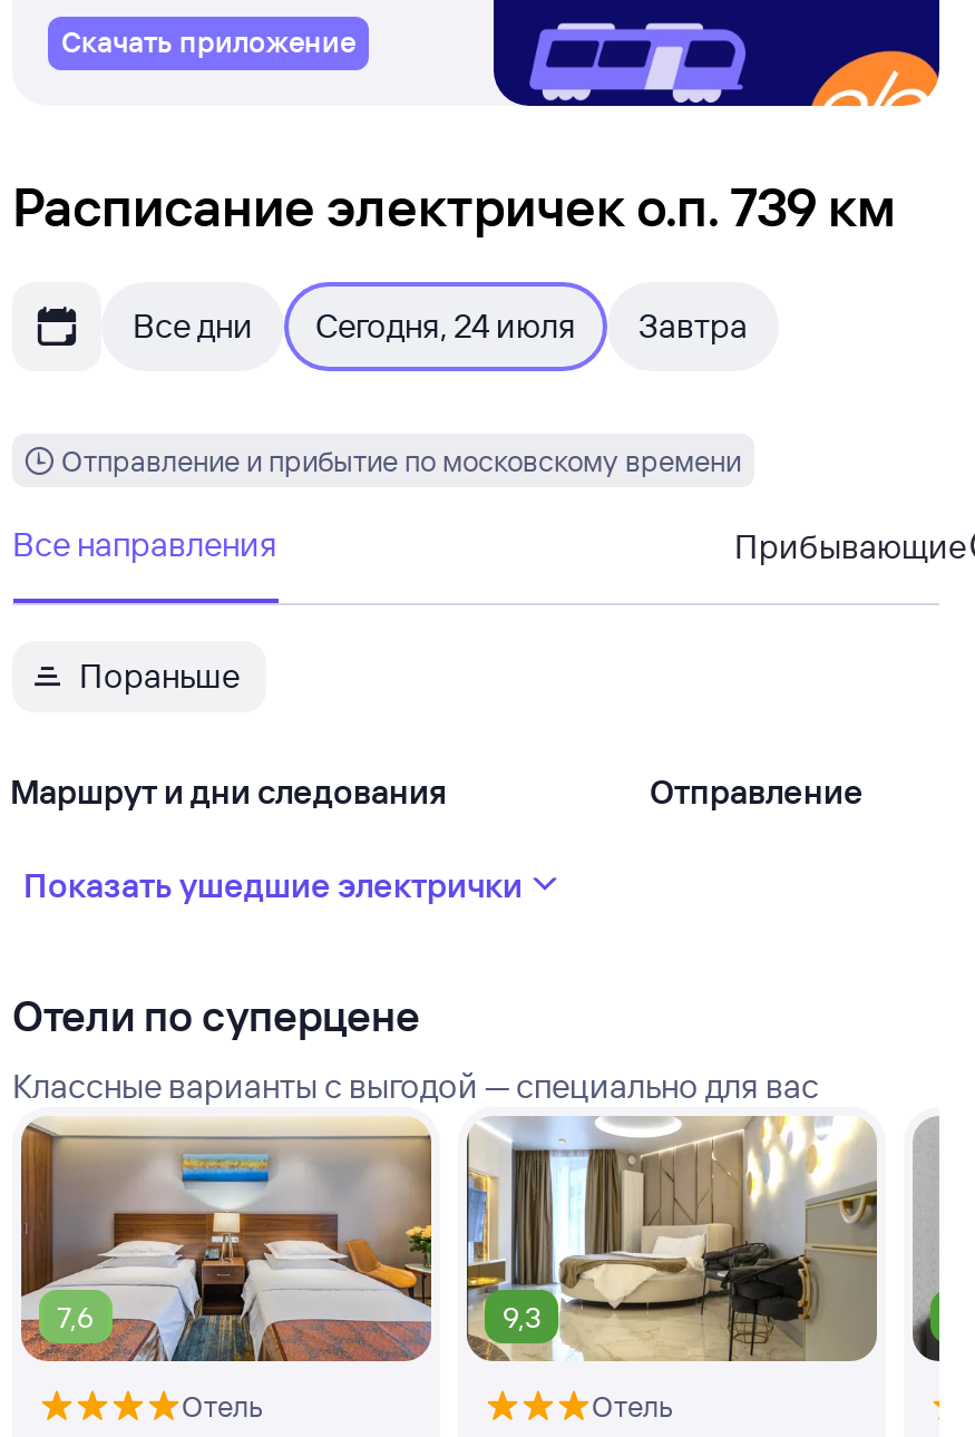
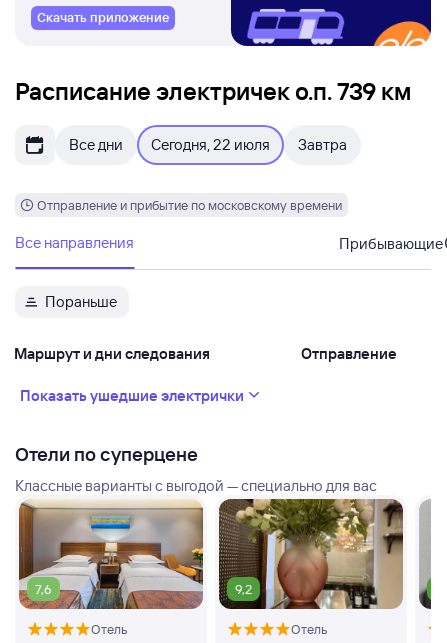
[133,304,748,347] Все дни Сегодня, 24 июля Завтра -> [69,135,347,154] Все дни Сегодня, 22 июля Завтра
[467,1116,875,1363] [image] | 9,3 -> [219,498,403,610] [image] | 9,2

